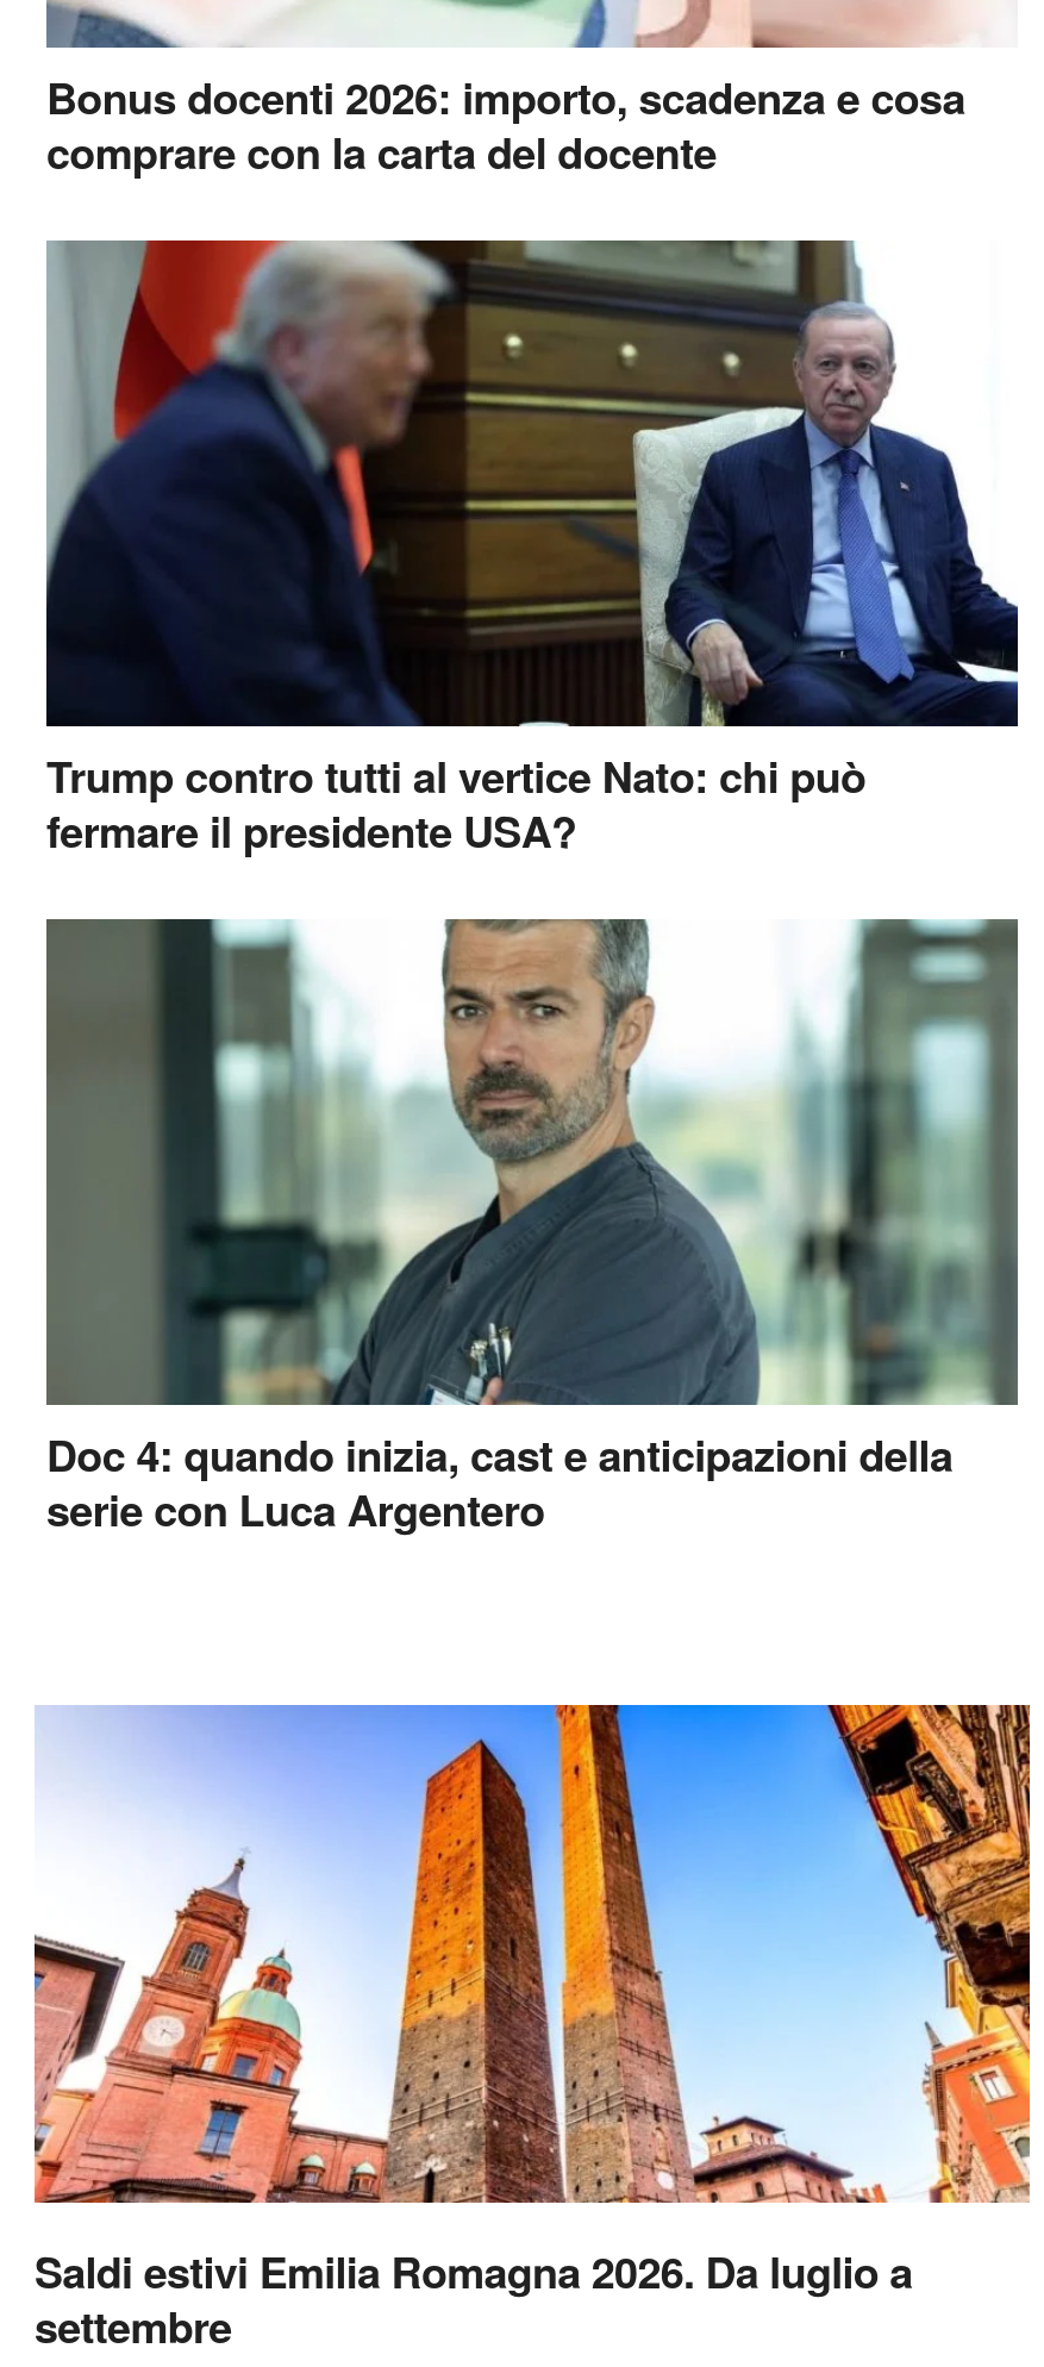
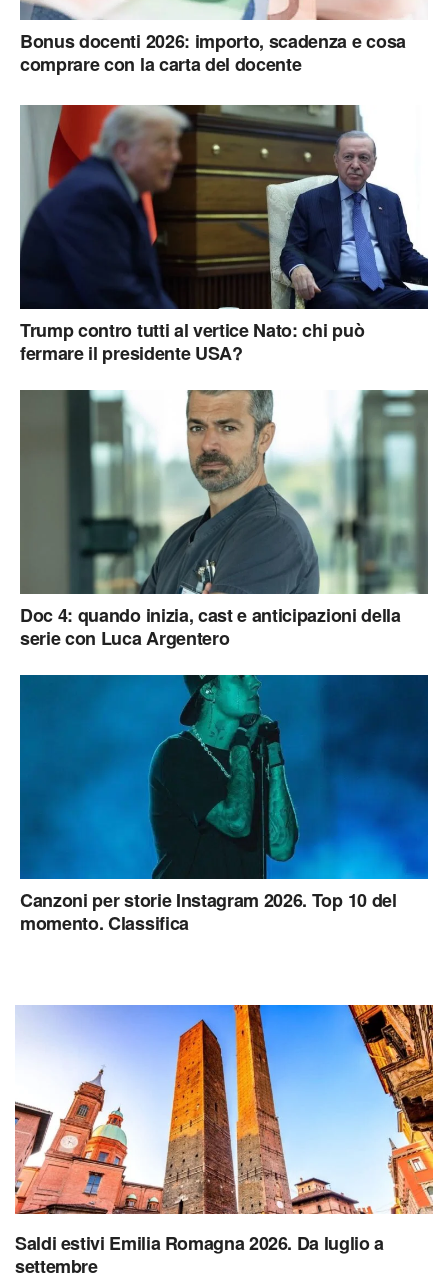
none -> [20,674,429,935] [image] | Canzoni per storie Instagram 2026. Top 10 del | momento. Classifica

